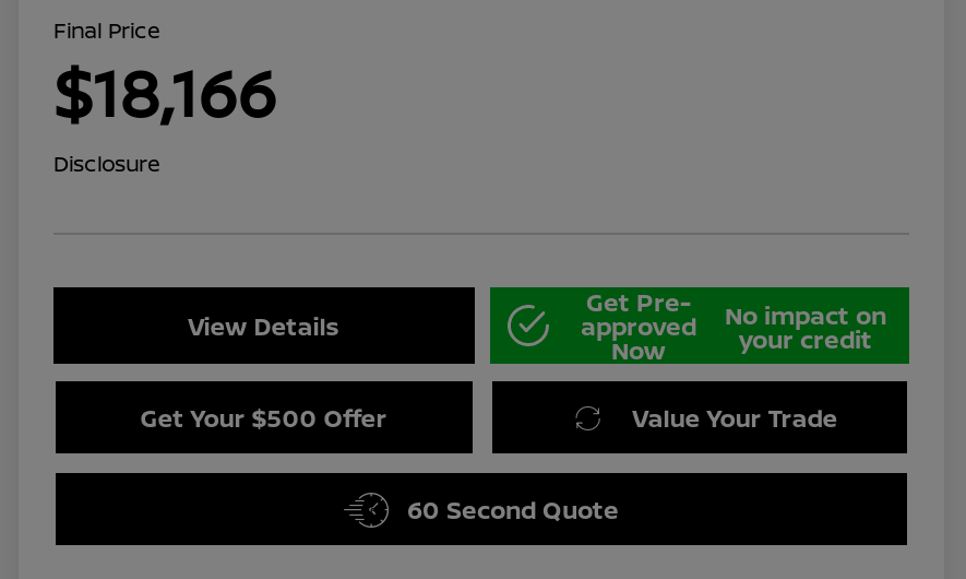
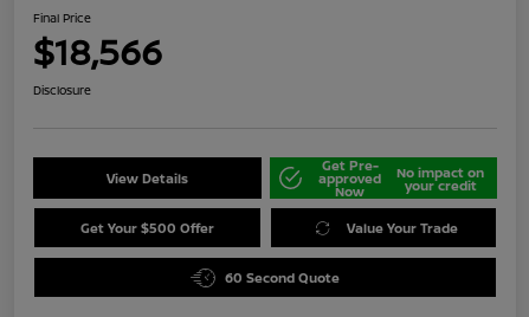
[53,47,276,137] $18,166 -> [33,27,162,76] $18,566

